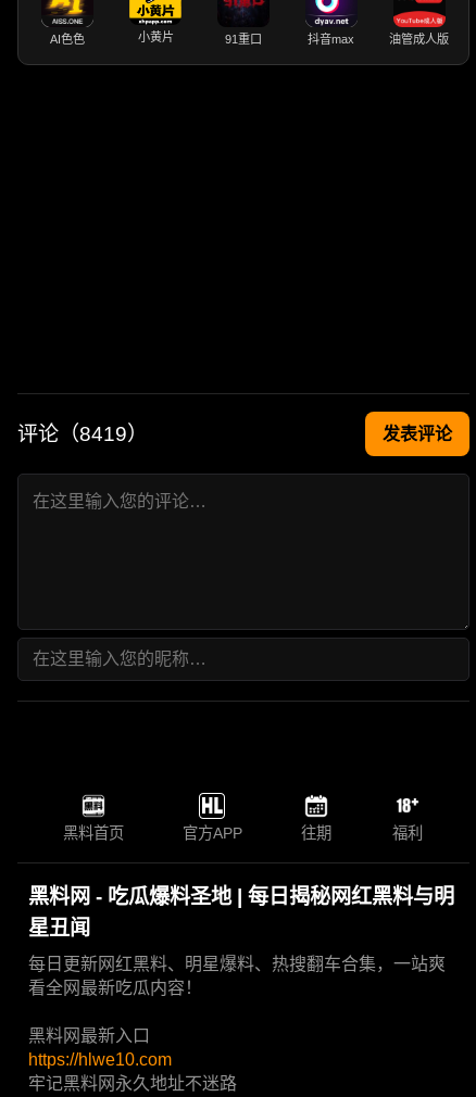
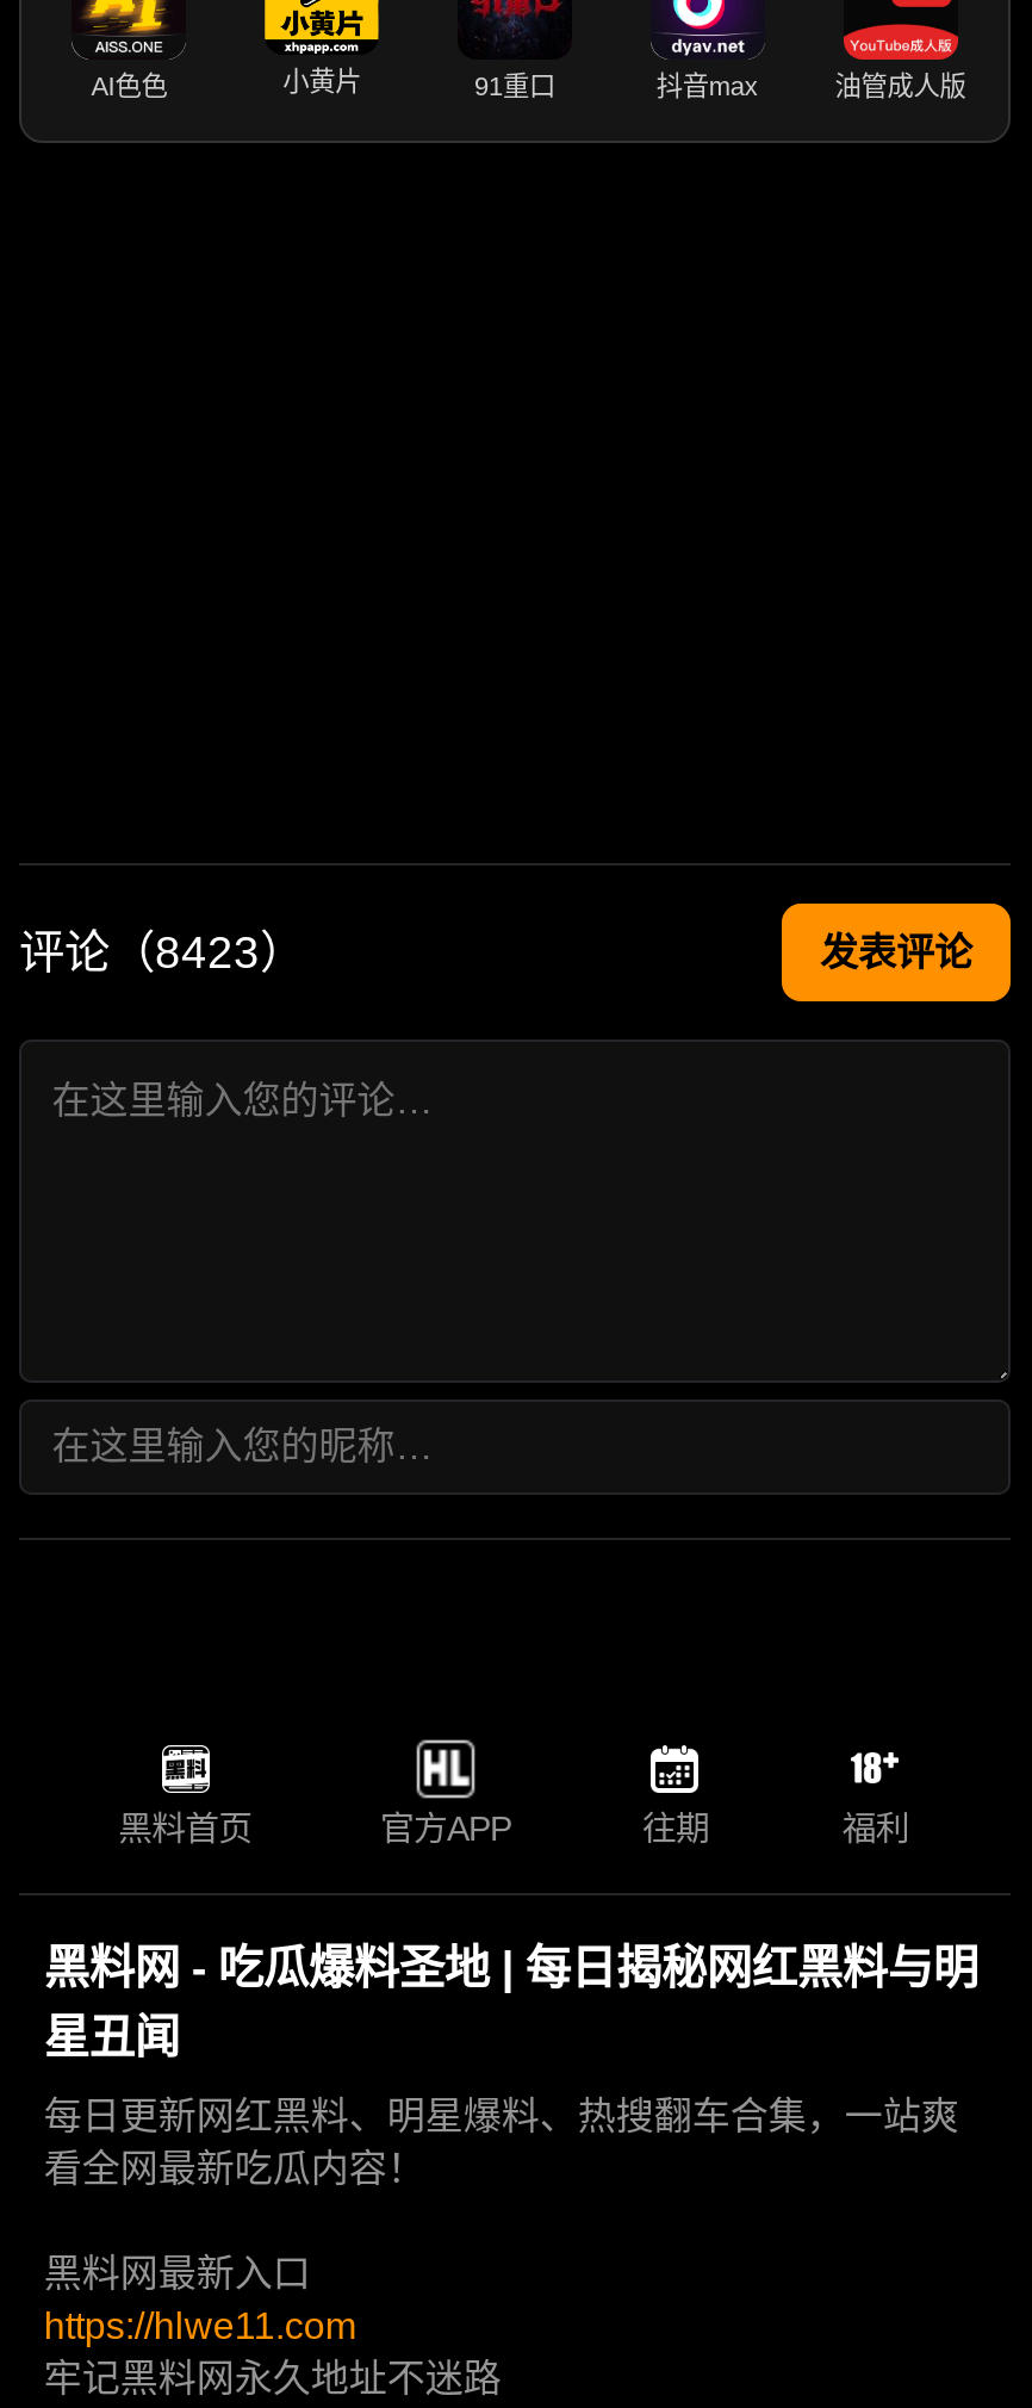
[17,423,148,446] 评论（8419） -> [19,928,305,978] 评论（8423）
[29,1051,172,1069] https://hlwe10.com -> [44,2306,356,2347] https://hlwe11.com

